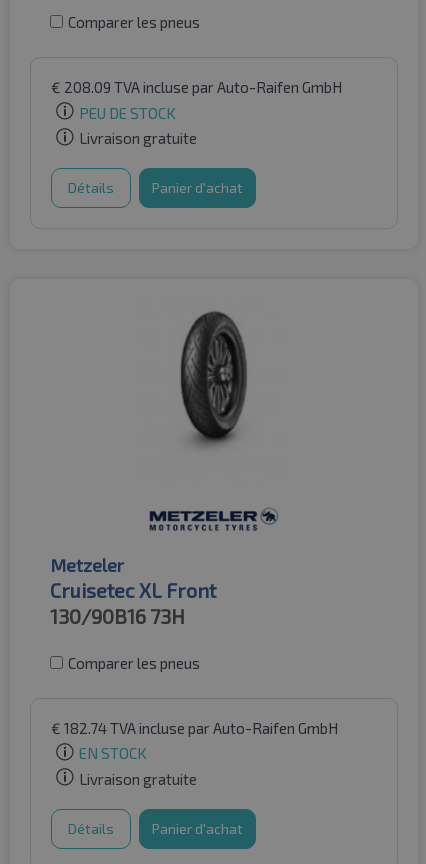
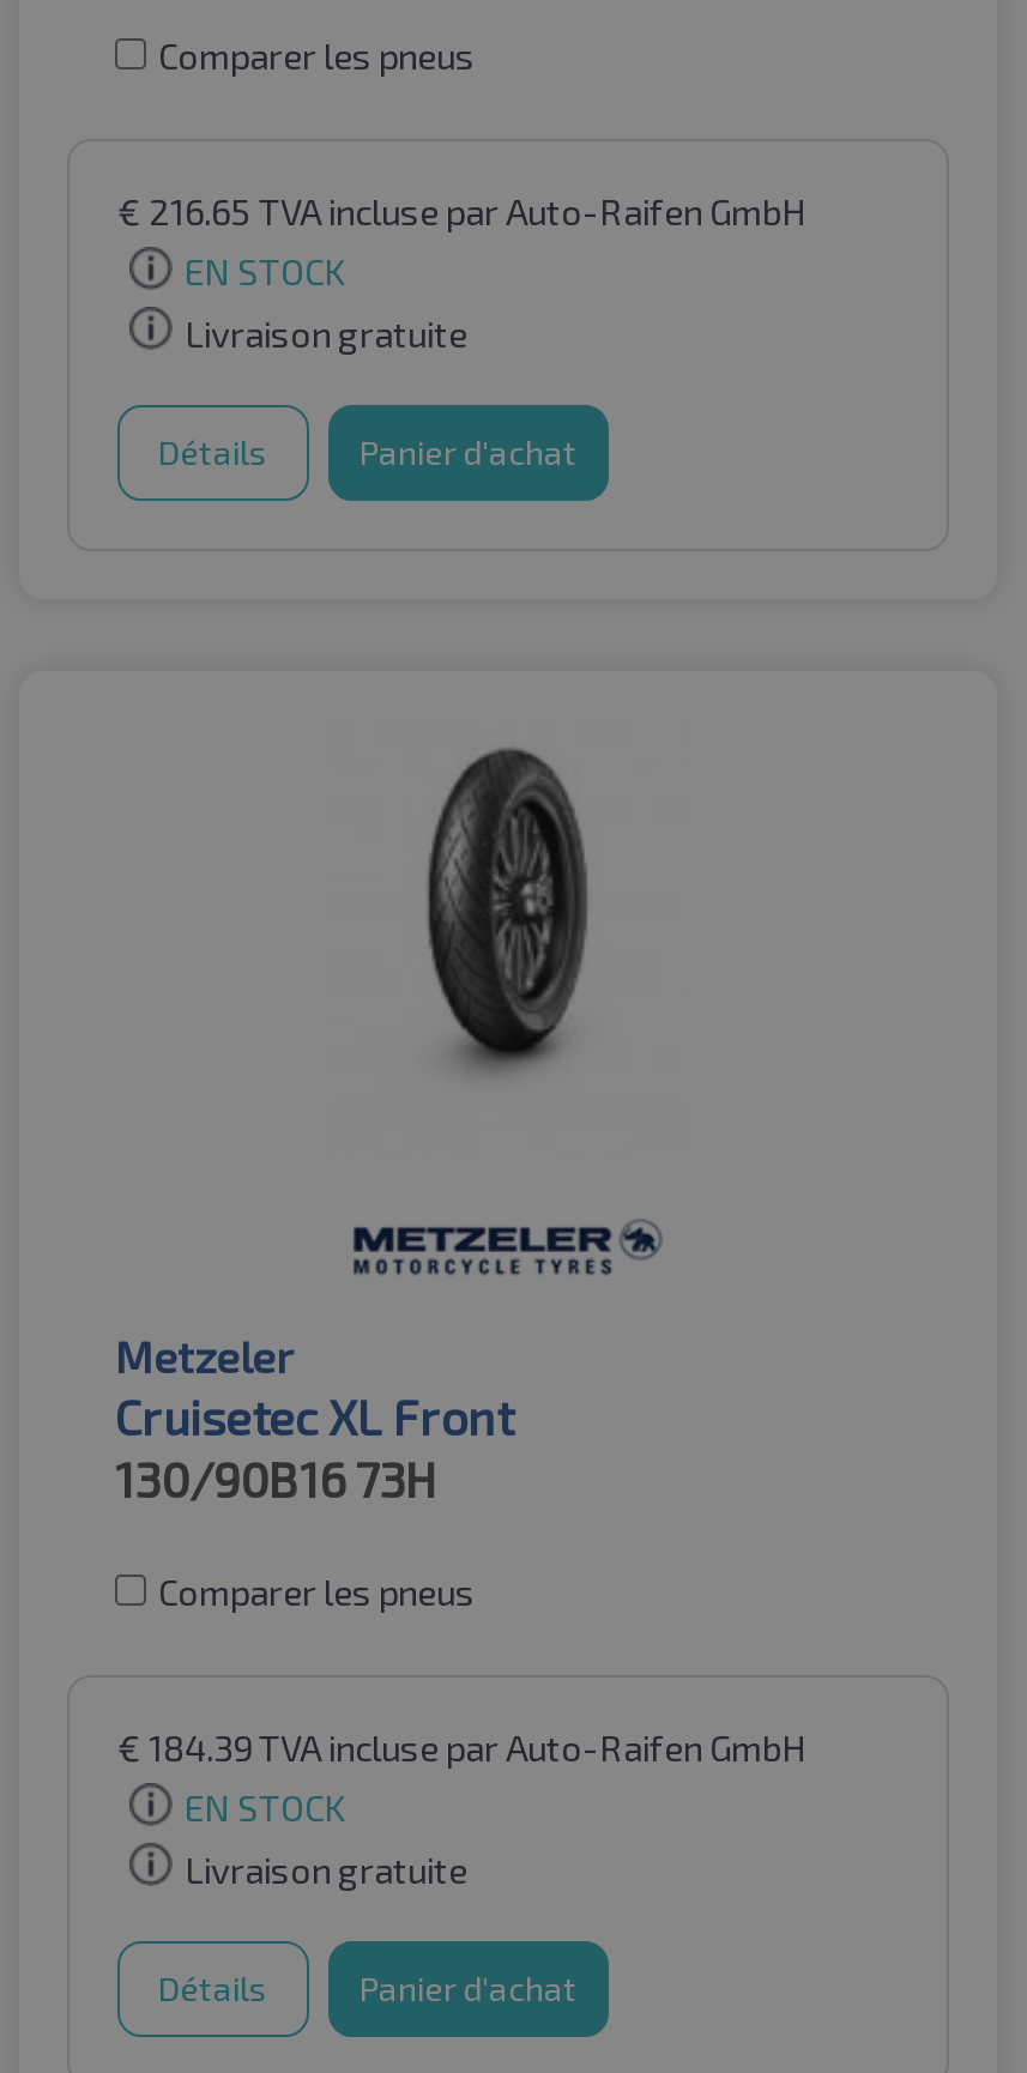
[51,78,342,121] € 208.09 TVA incluse par Auto-Raifen GmbH | PEU DE STOCK -> [117,189,805,294] € 216.65 TVA incluse par Auto-Raifen GmbH | EN STOCK
[51,719,338,737] € 182.74 TVA incluse par Auto-Raifen GmbH -> [117,1725,805,1768] € 184.39 TVA incluse par Auto-Raifen GmbH

